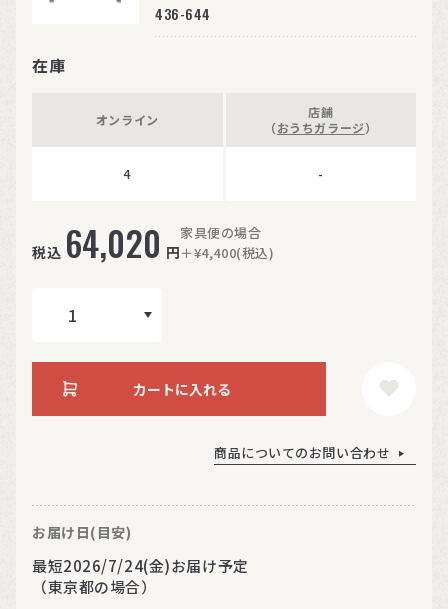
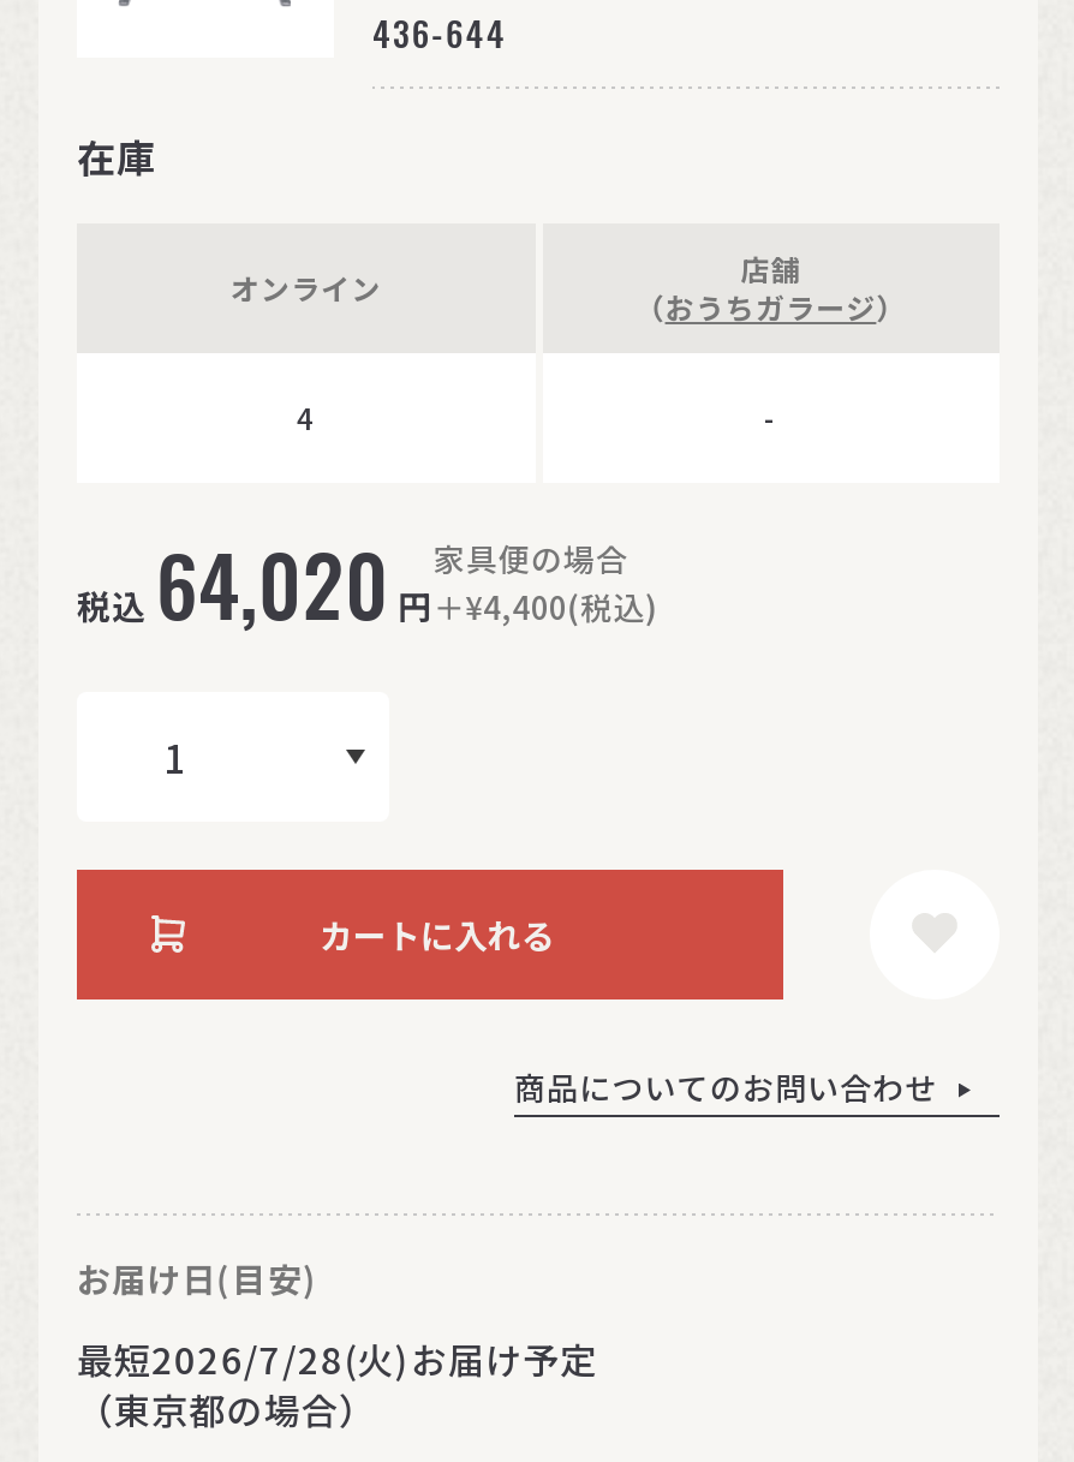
[32,555,249,576] 最短2026/7/24(金)お届け予定 -> [77,1333,597,1383] 最短2026/7/28(火)お届け予定

